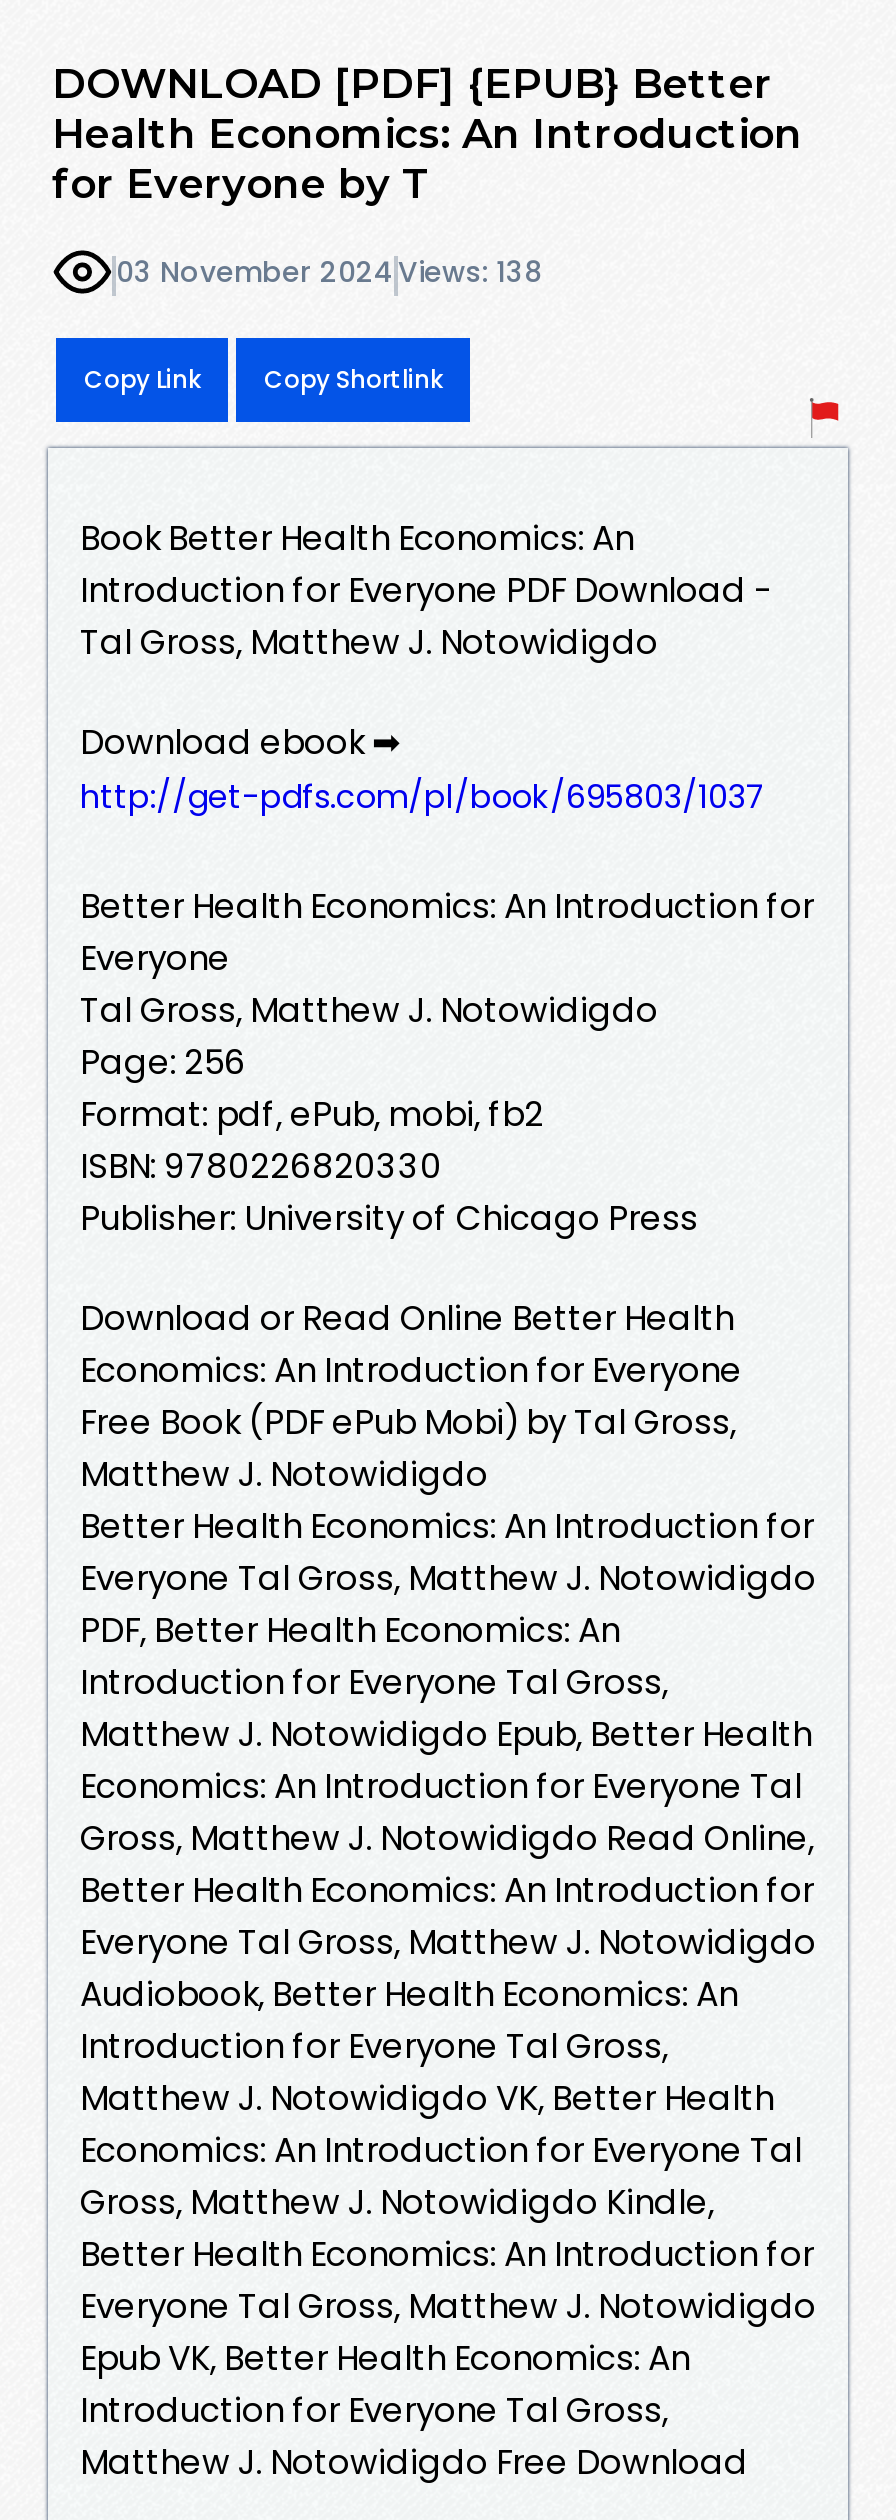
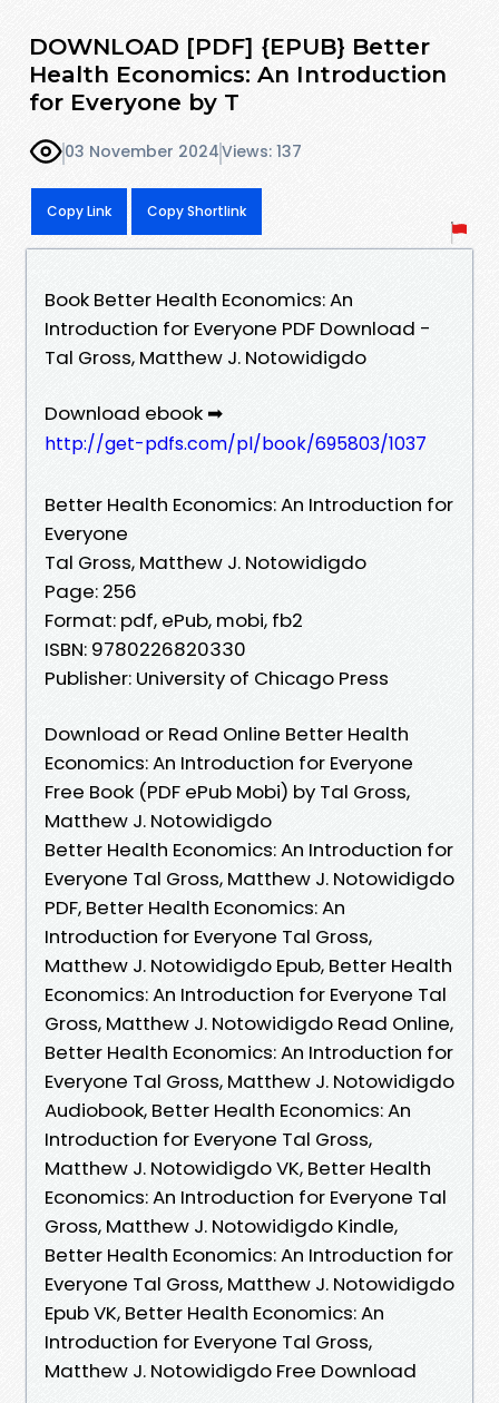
[116,253,542,293] 03 November 2024 Views: 138 -> [65,141,302,163] 03 November 2024 Views: 137

